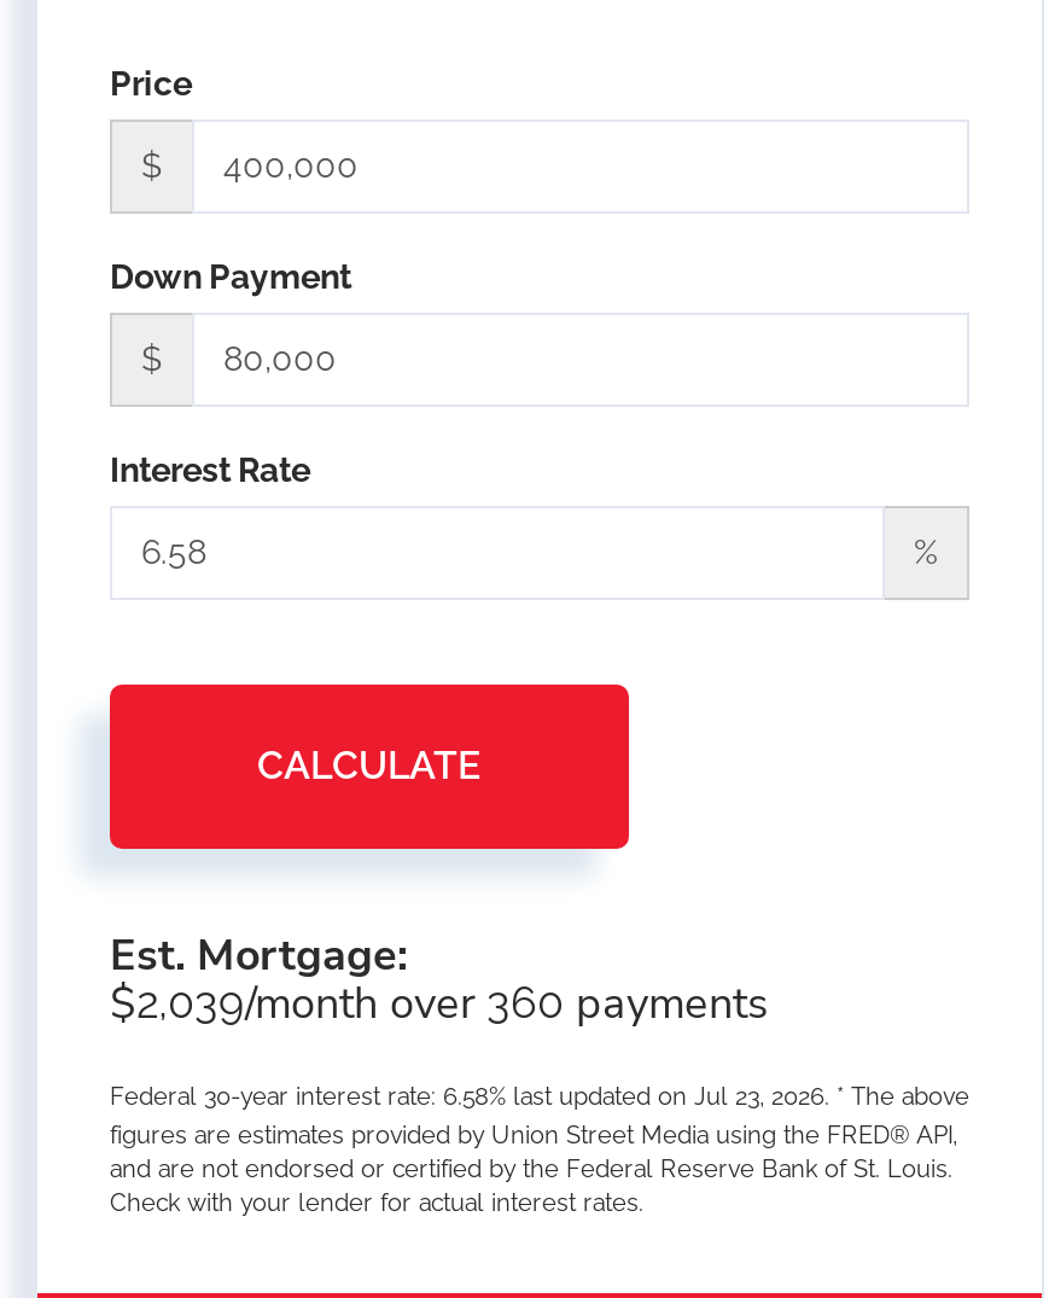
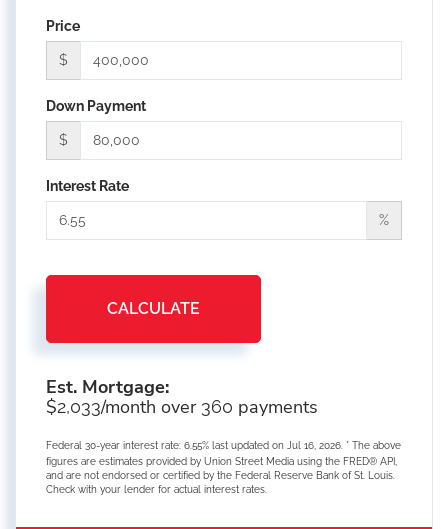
[110,973,769,1031] $2,039/month over 360 payments -> [46,395,318,419] $2,033/month over 360 payments
[110,1082,969,1109] Federal 30-year interest rate: 6.58% last updated on Jul 23, 2026. * The above -> [46,440,401,451] Federal 30-year interest rate: 6.55% last updated on Jul 16, 2026. * The above

